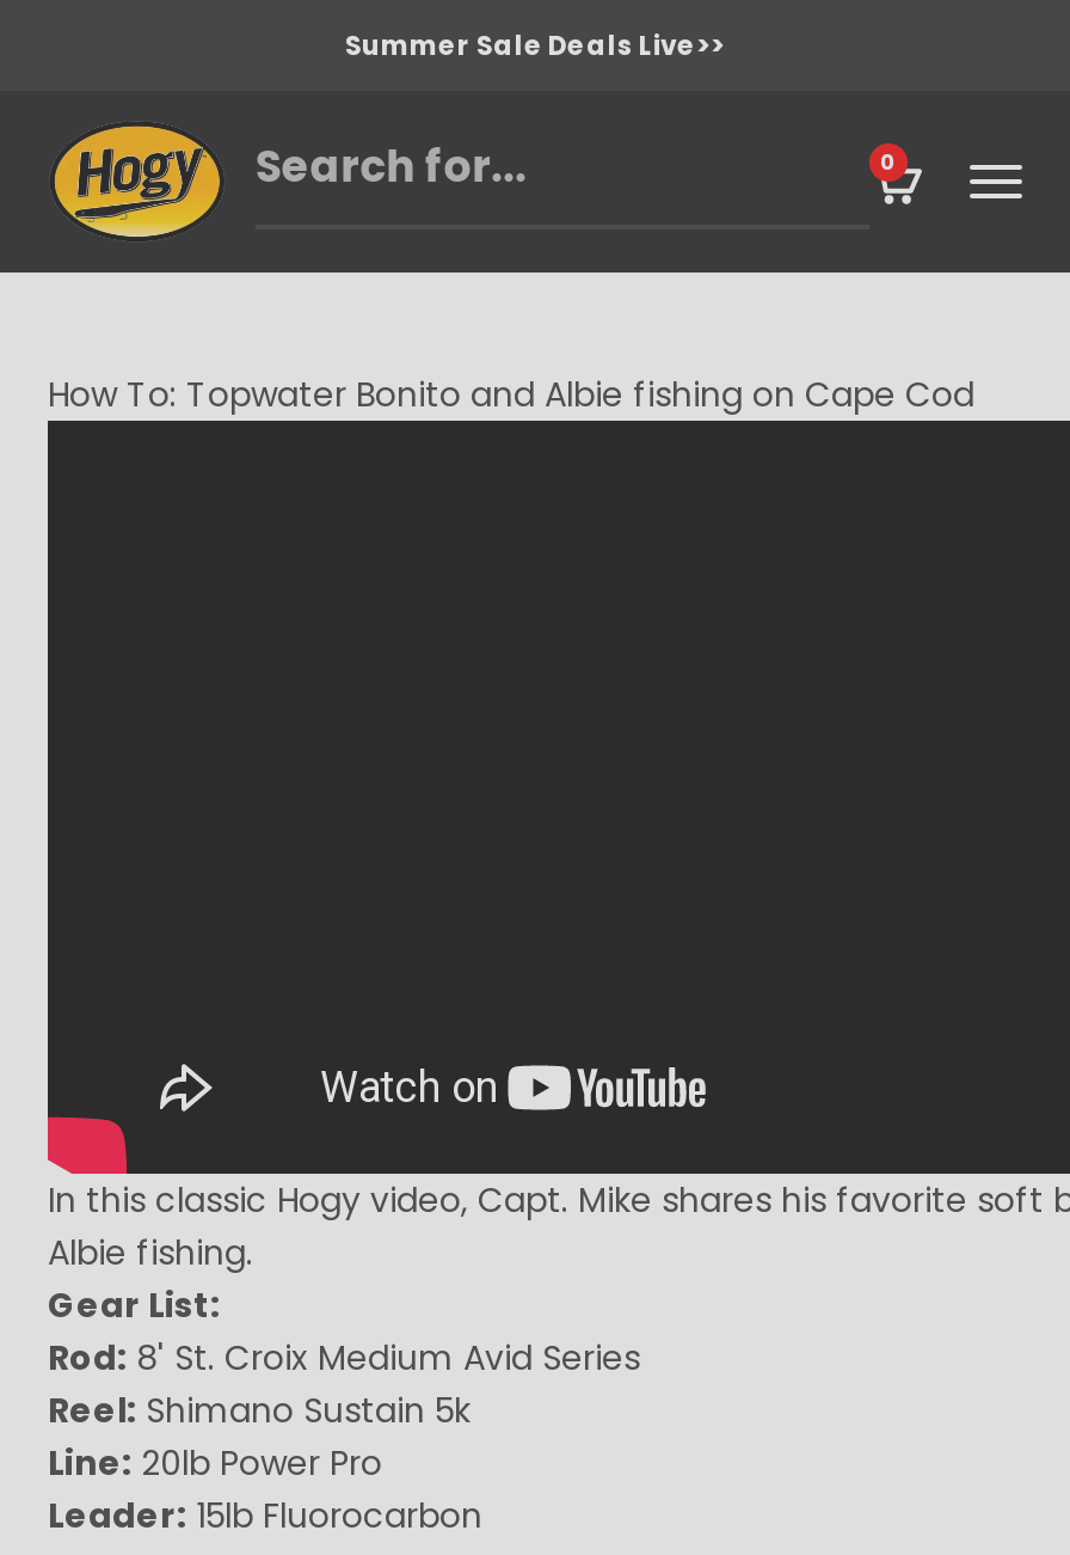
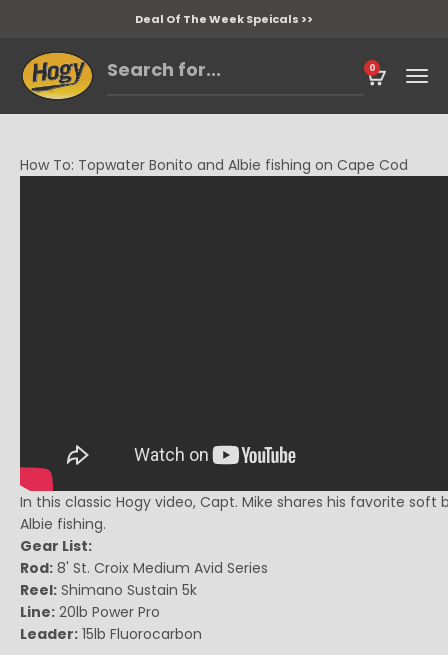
[345,26,725,65] Summer Sale Deals Live>> -> [135,11,313,27] Deal Of The Week Speicals >>

